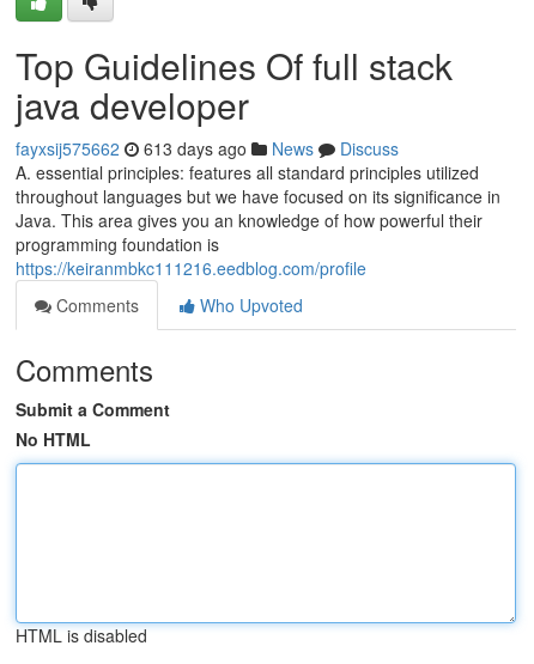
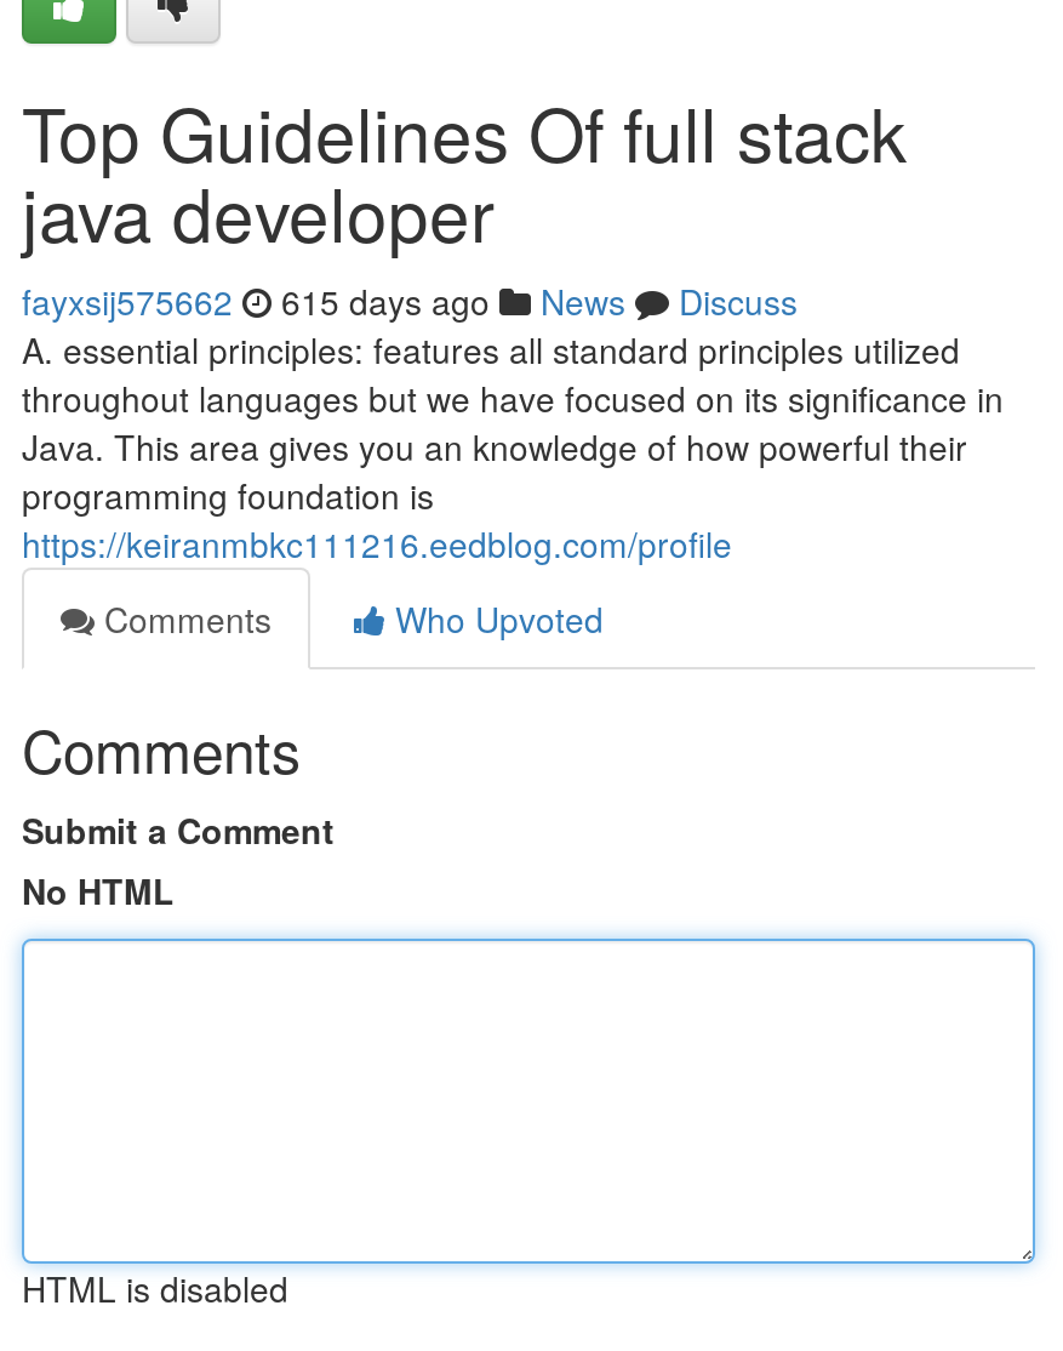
[16,136,399,160] fayxsij575662 613 days ago News Discuss -> [22,277,798,325] fayxsij575662 615 days ago News Discuss

